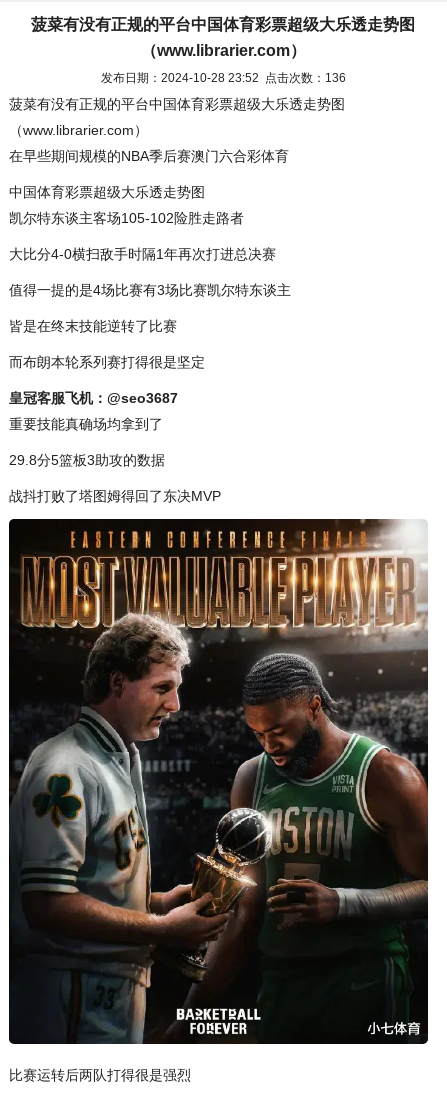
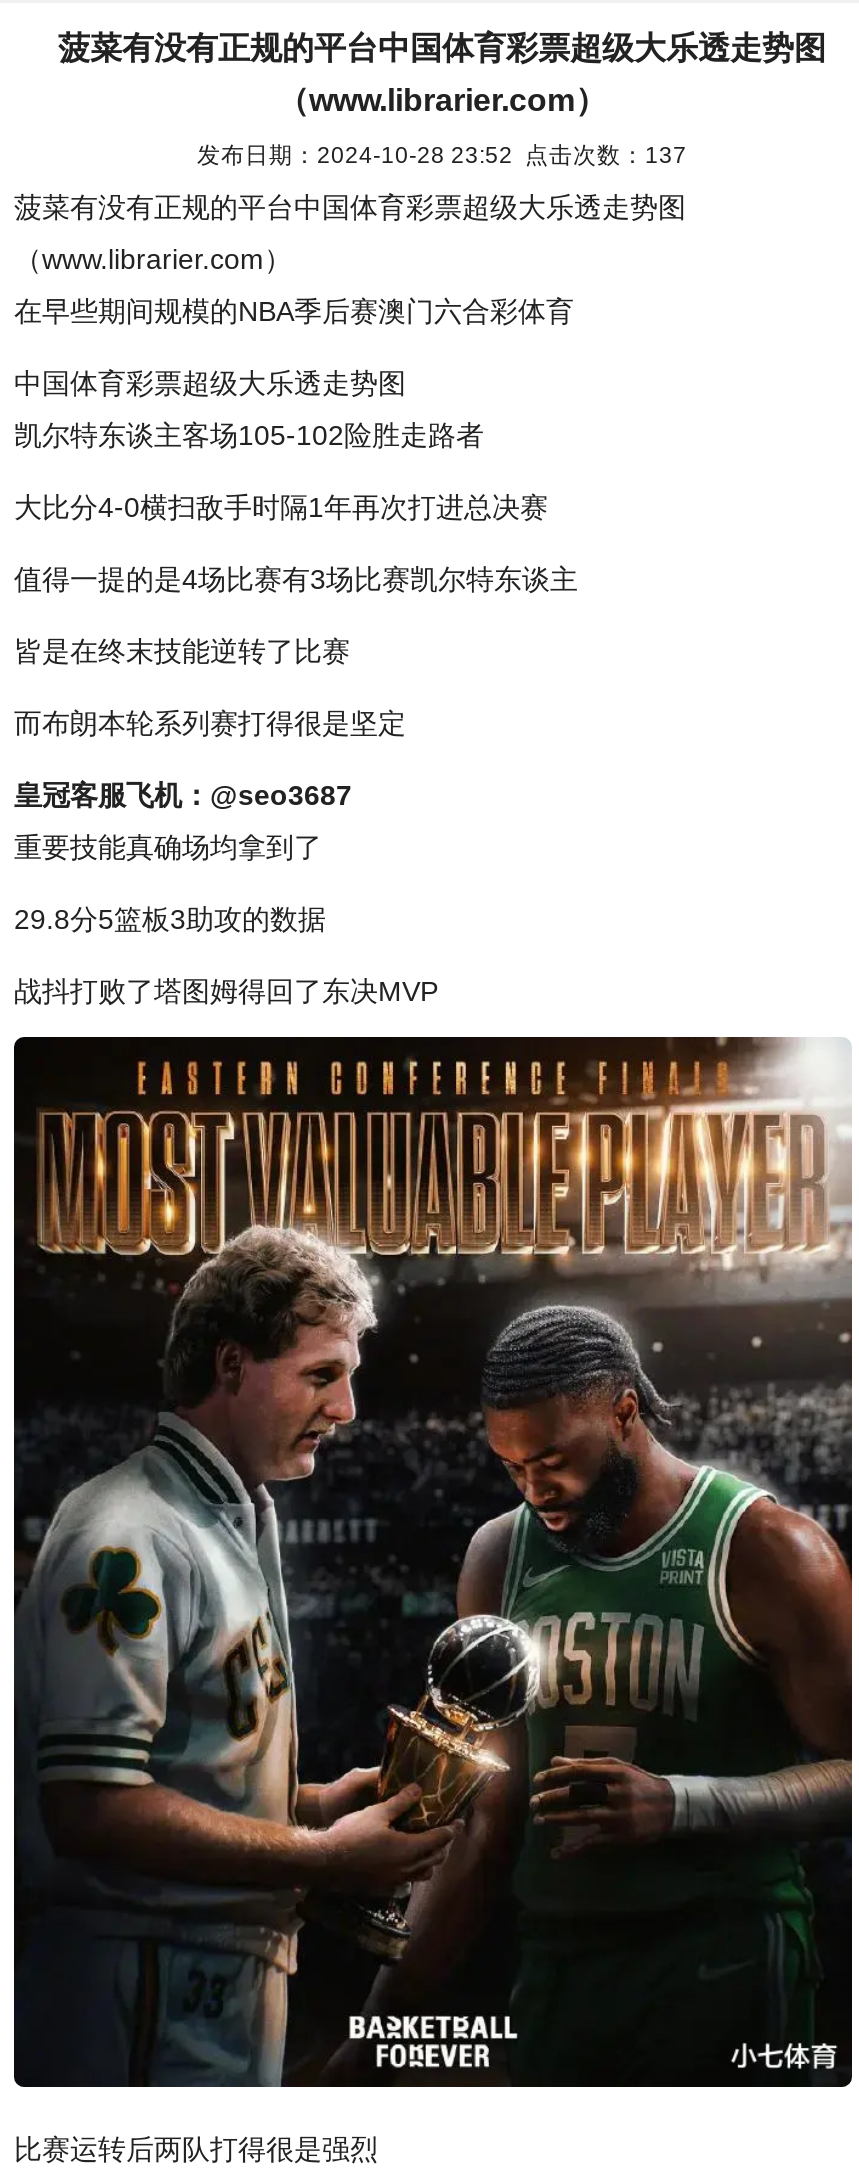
[100,71,345,84] 发布日期：2024-10-28 23:52 点击次数：136 -> [197,141,687,167] 发布日期：2024-10-28 23:52 点击次数：137

